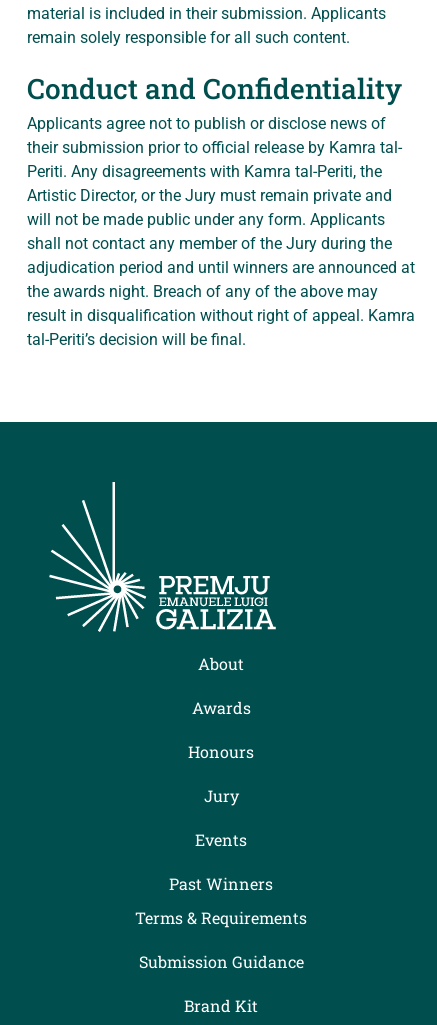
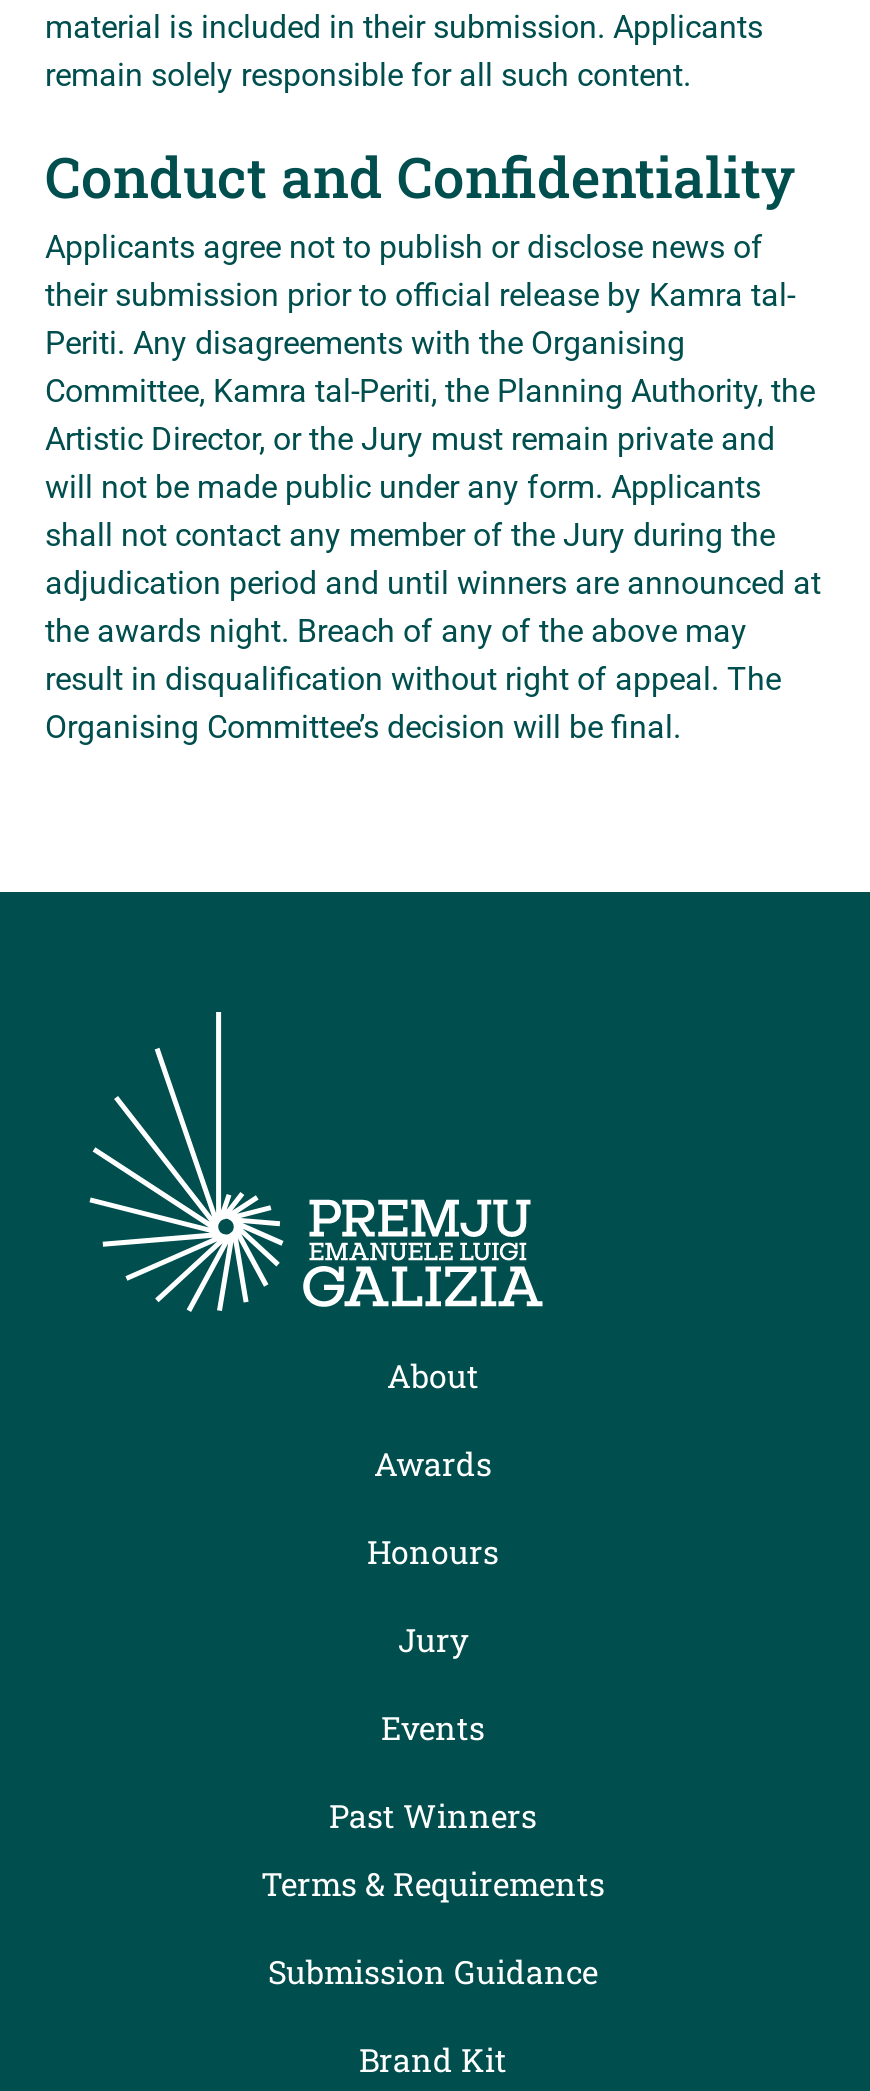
[27,162,382,181] Periti. Any disagreements with Kamra tal-Periti, the -> [45,324,815,410] Periti. Any disagreements with the Organising | Committee, Kamra tal-Periti, the Planning Authority, the
[27,306,415,349] result in disqualification without right of appeal. Kamra | tal-Periti’s decision will be final. -> [45,660,781,746] result in disqualification without right of appeal. The | Organising Committee’s decision will be final.

